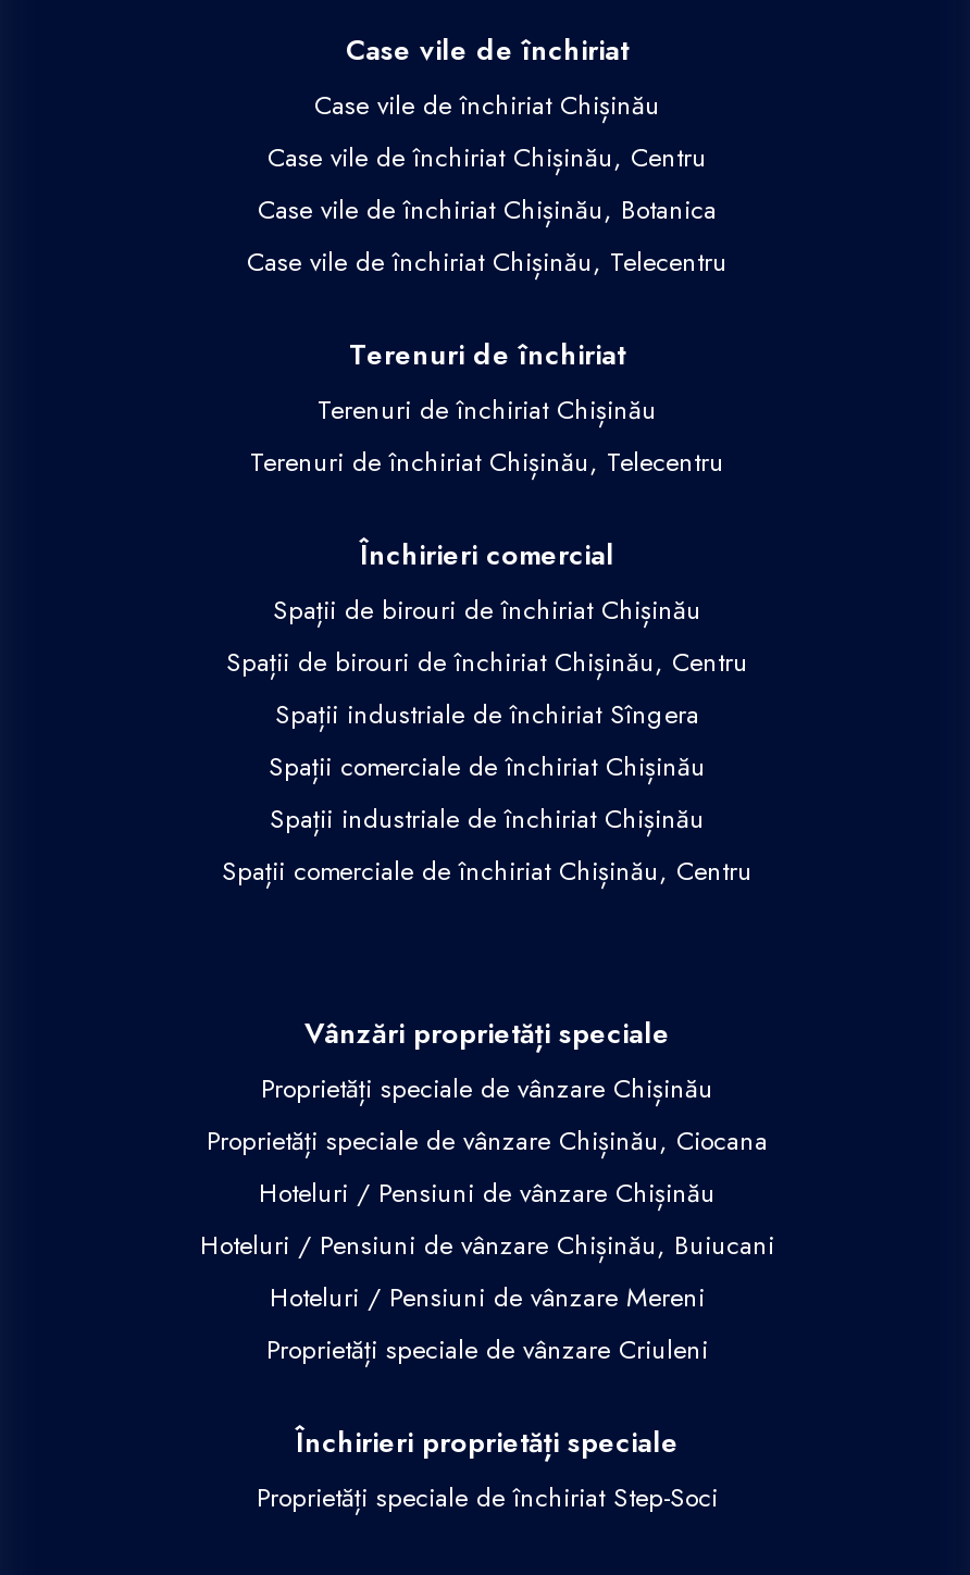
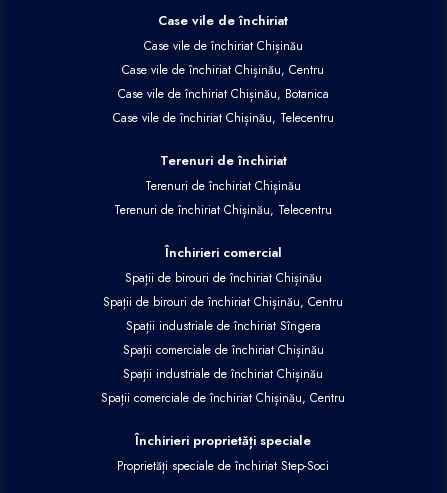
[200,1013,774,1370] Vânzări proprietăți speciale | Proprietăți speciale de vânzare Chișinău | Proprietăți speciale de vânzare Chișinău, Ciocana | Hoteluri / Pensiuni de vânzare Chișinău | Hoteluri / Pensiuni de vânzare Chișinău, Buiucani | Hoteluri / Pensiuni de vânzare Mereni | Proprietăți speciale de vânzare Criuleni -> none

